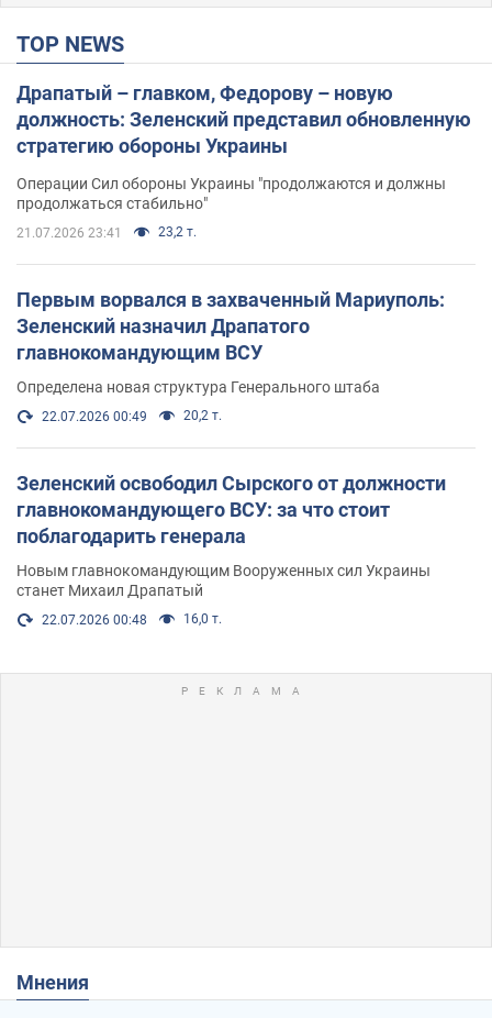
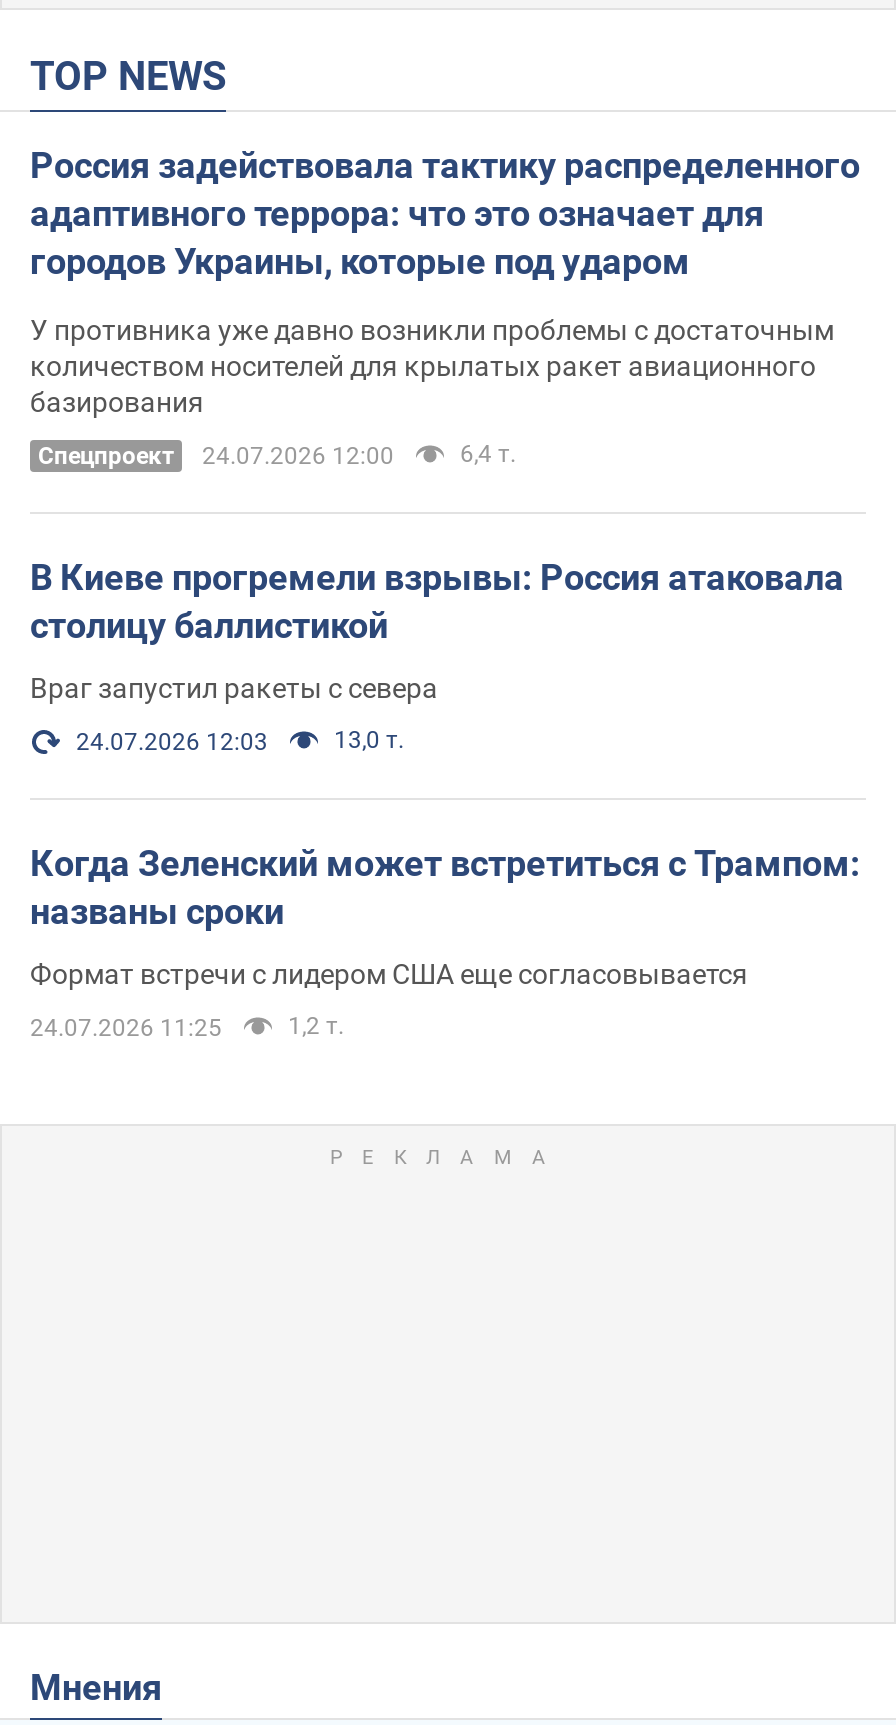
[16,82,471,157] Драпатый – главком, Федорову – новую | должность: Зеленский представил обновленную | стратегию обороны Украины -> [30,144,860,282] Россия задействовала тактику распределенного | адаптивного террора: что это означает для | городов Украины, которые под ударом
[16,175,446,212] Операции Сил обороны Украины "продолжаются и должны | продолжаться стабильно" -> [30,314,834,418] У противника уже давно возникли проблемы с достаточным | количеством носителей для крылатых ракет авиационного | базирования
[16,224,197,241] 21.07.2026 23:41 | 23,2 т. -> [38,440,516,470] Спецпроект | 24.07.2026 12:00 | 6,4 т.
[16,288,445,364] Первым ворвался в захваченный Мариуполь: | Зеленский назначил Драпатого | главнокомандующим ВСУ -> [30,556,844,646] В Киеве прогремели взрывы: Россия атаковала | столицу баллистикой
[16,378,380,396] Определена новая структура Генерального штаба -> [30,672,438,704] Враг запустил ракеты с севера
[42,408,222,425] 22.07.2026 00:49 | 20,2 т. -> [76,726,404,756] 24.07.2026 12:03 | 13,0 т.
[16,472,446,548] Зеленский освободил Сырского от должности | главнокомандующего ВСУ: за что стоит | поблагодарить генерала -> [30,842,860,932] Когда Зеленский может встретиться с Трампом: | названы сроки
[16,562,431,599] Новым главнокомандующим Вооруженных сил Украины | станет Михаил Драпатый -> [30,958,748,990] Формат встречи с лидером США еще согласовывается
[42,611,222,628] 22.07.2026 00:48 | 16,0 т. -> [30,1012,344,1042] 24.07.2026 11:25 | 1,2 т.

